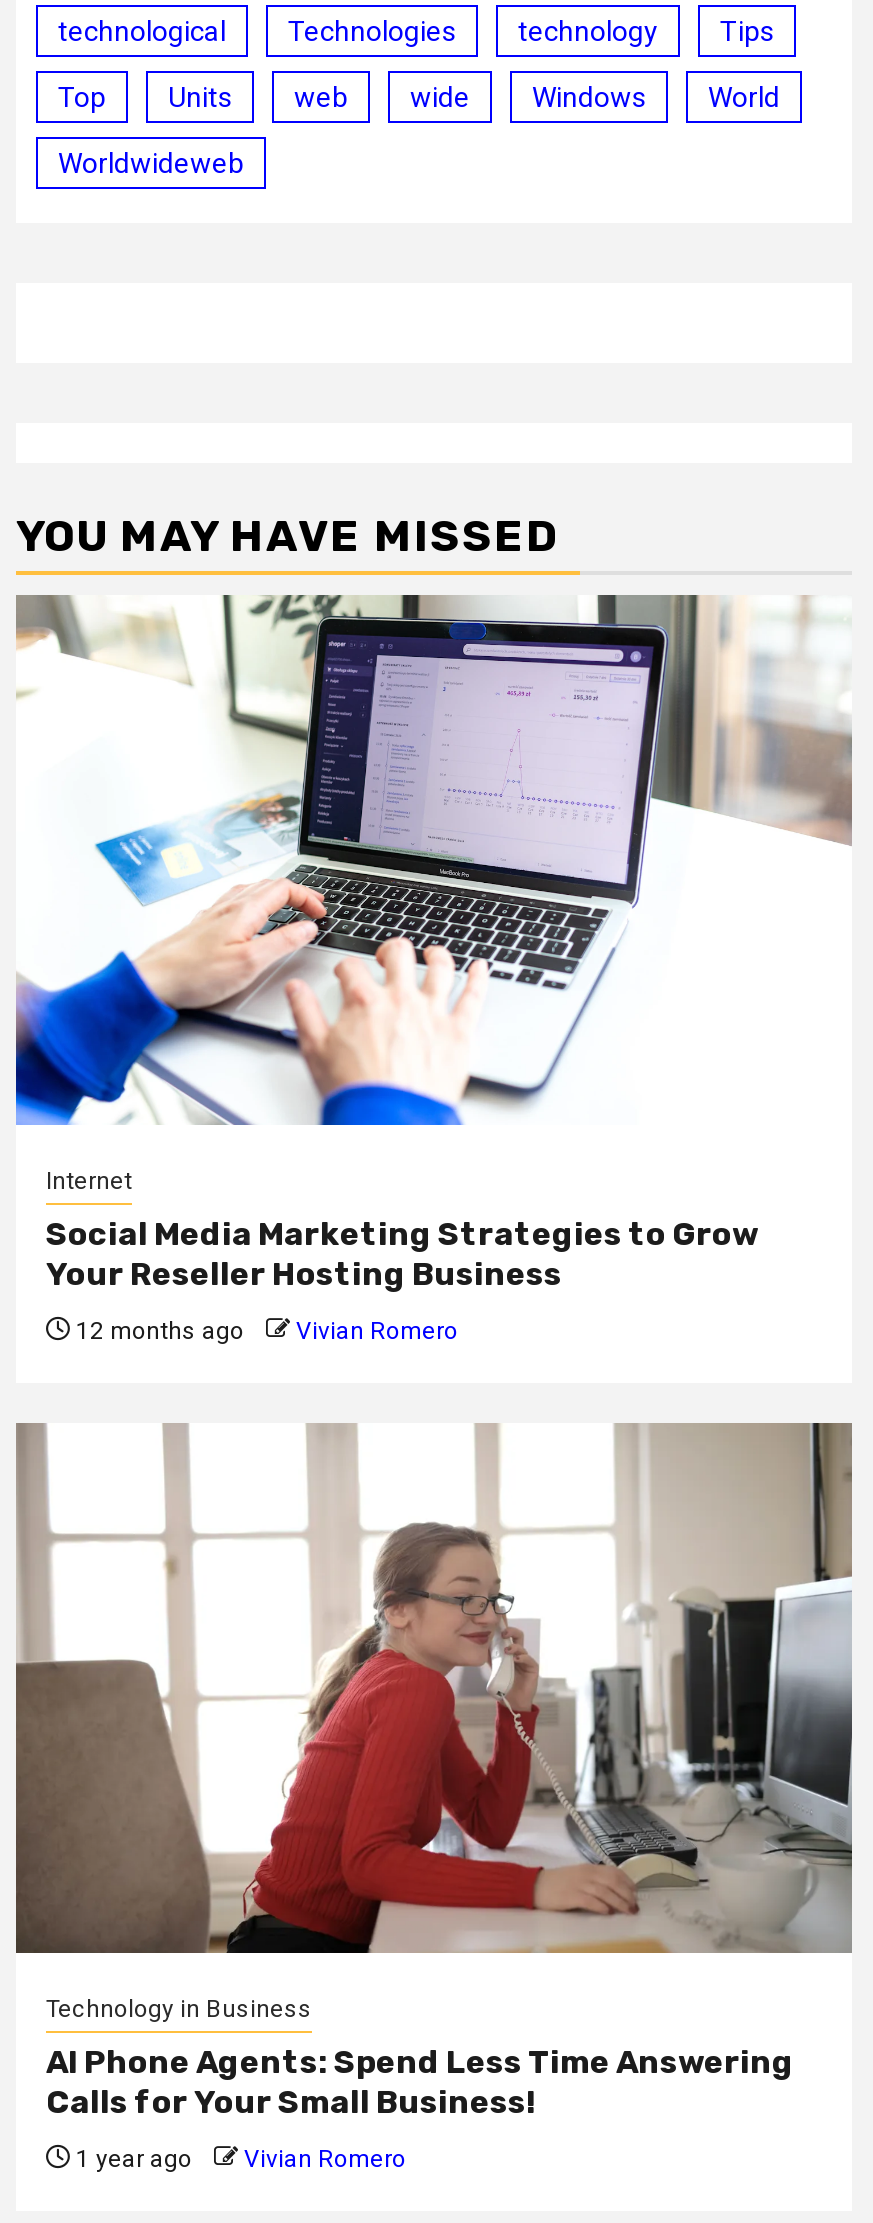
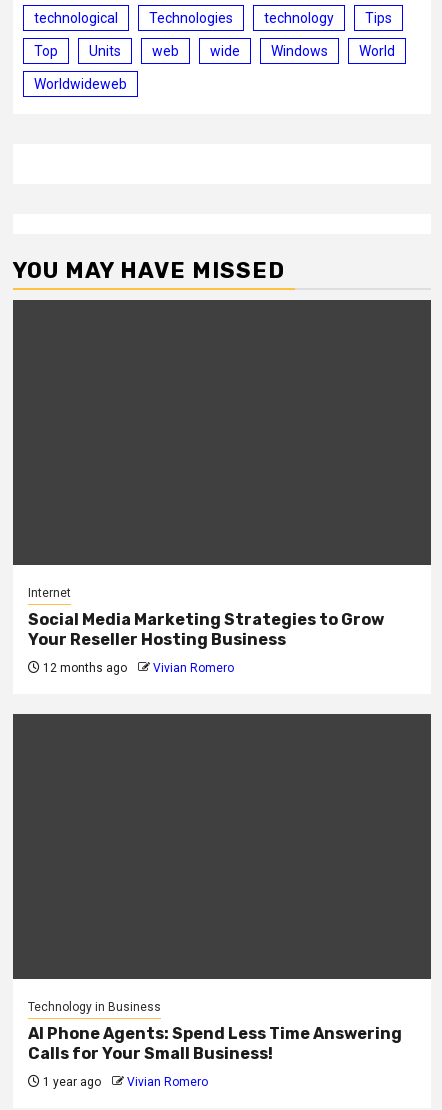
[14,595,852,1127] [image] -> none
[16,1423,852,1955] [image] -> none

